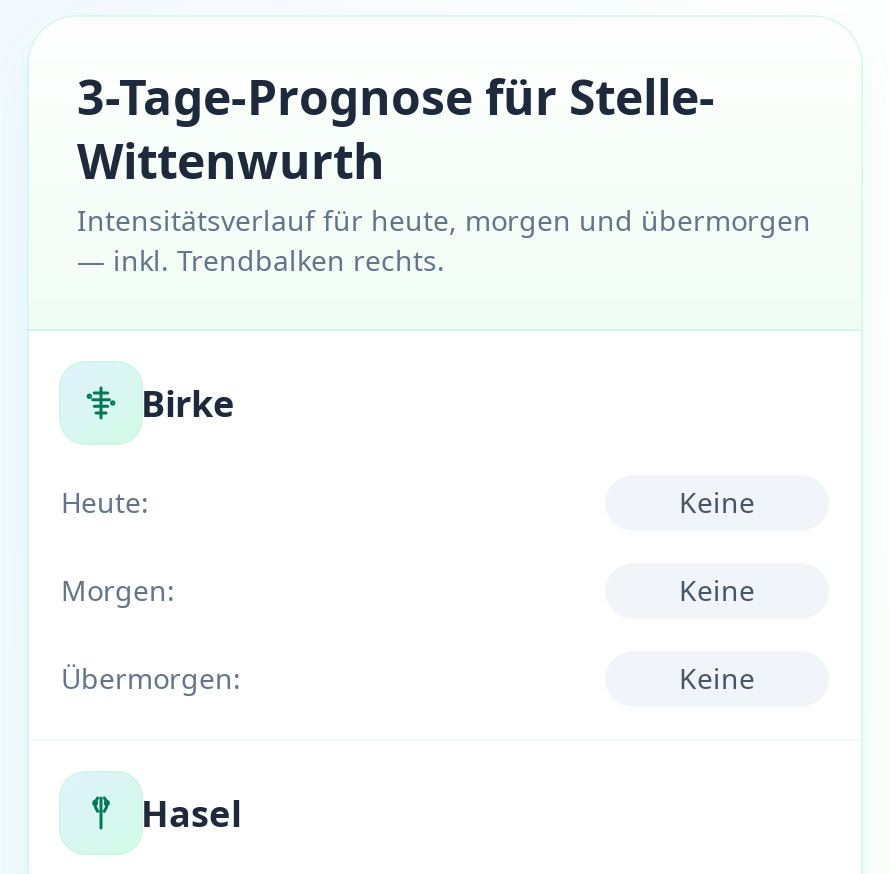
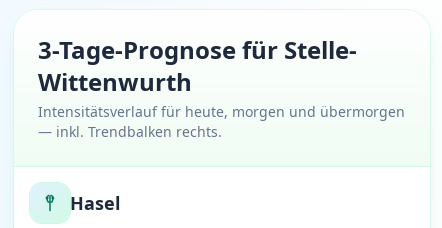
[61,379,755,697] Birke | Heute: | Keine | Morgen: | Keine | Übermorgen: | Keine -> none

